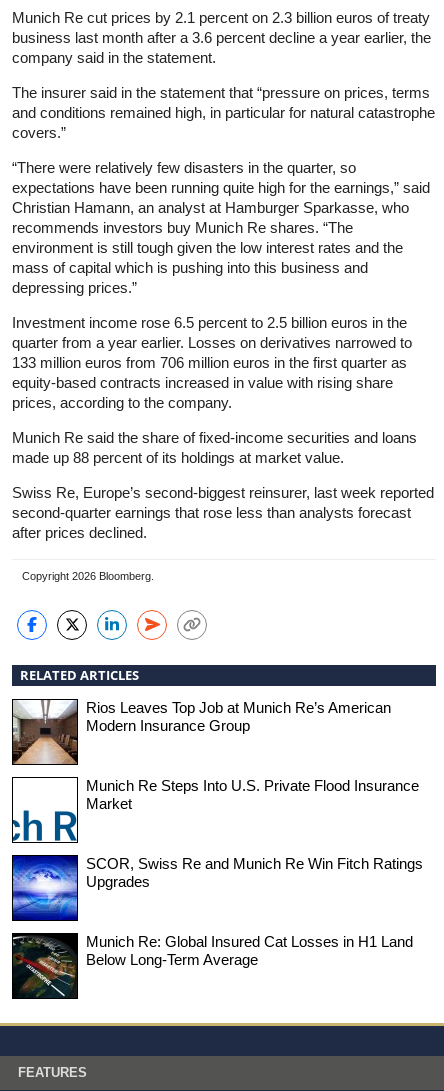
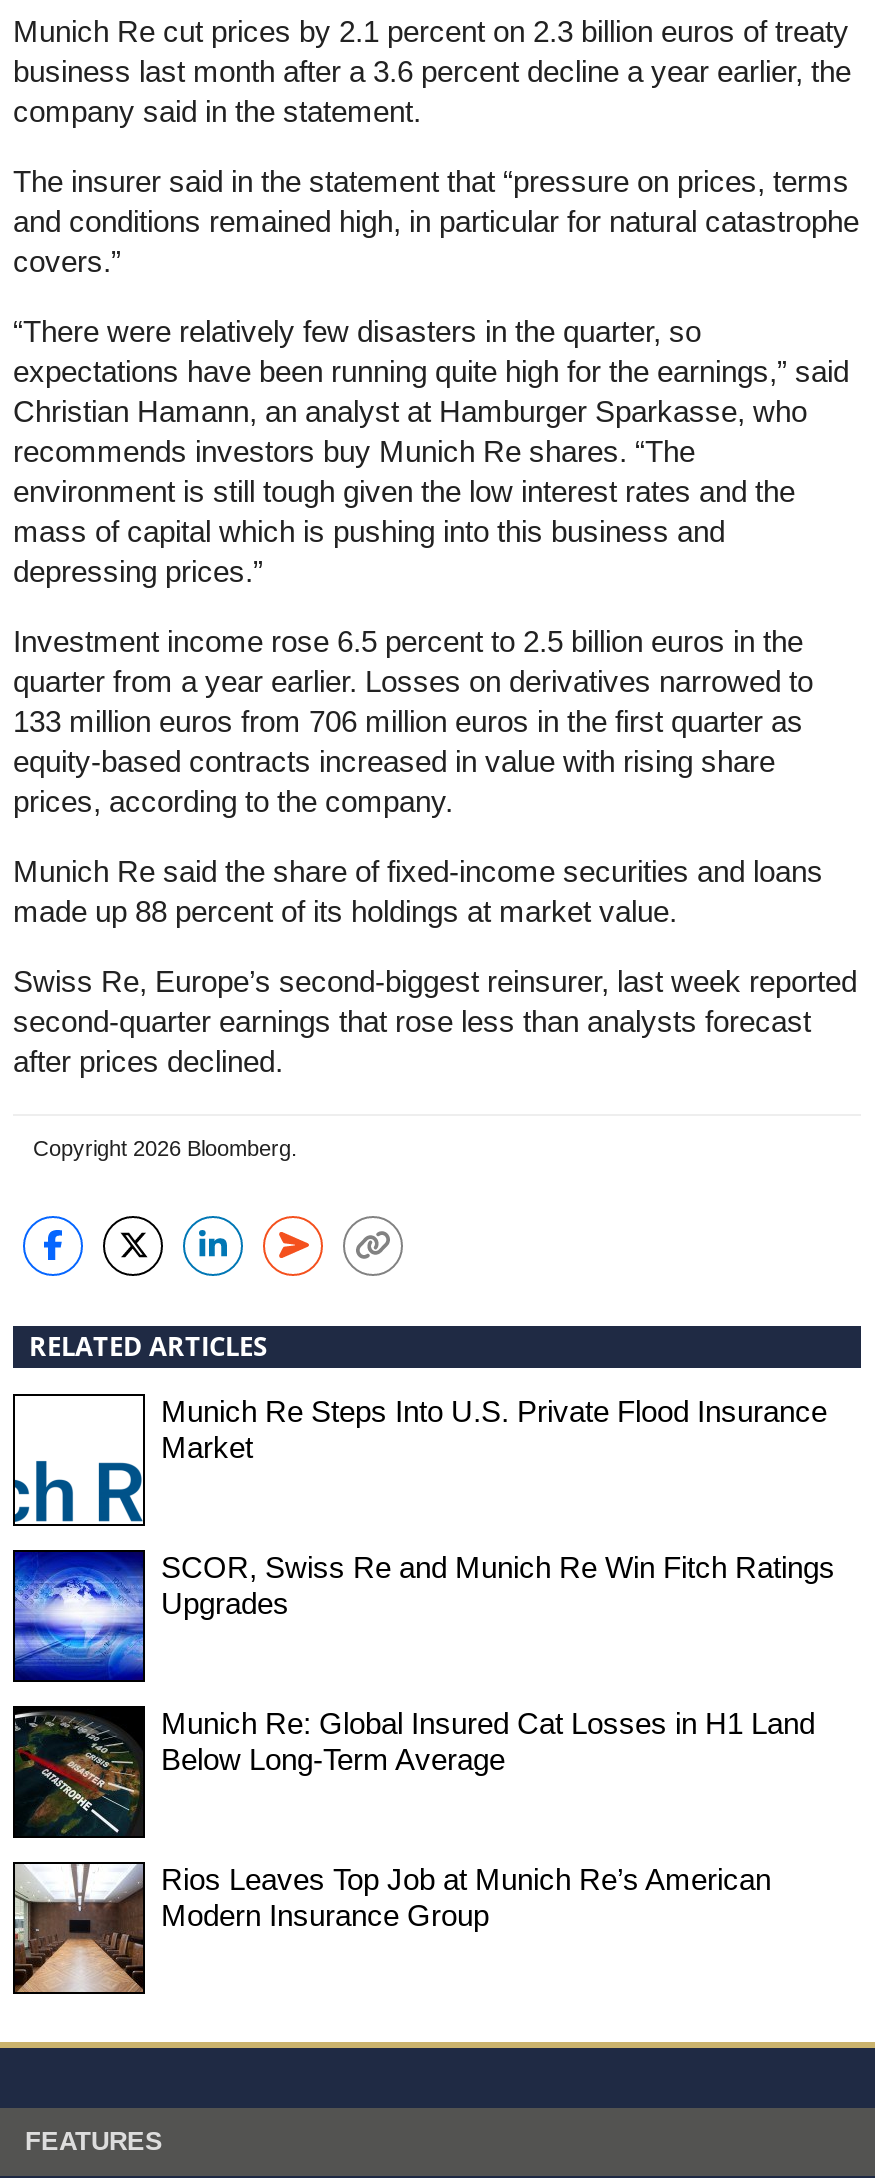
moved [12,699,391,765] -> [13,1862,771,1994]: [image] | Rios Leaves Top Job at Munich Re’s American | Modern Insurance Group
moved [11,777,423,968] -> [11,1394,835,1776]: [image] | Munich Re Steps Into U.S. Private Flood Insurance | Market | SCOR, Swiss Re and Munich Re Win Fitch Ratings | Upgrades | Munich Re: Global Insured Cat Losses in H1 Land | Below Long-Term Average

